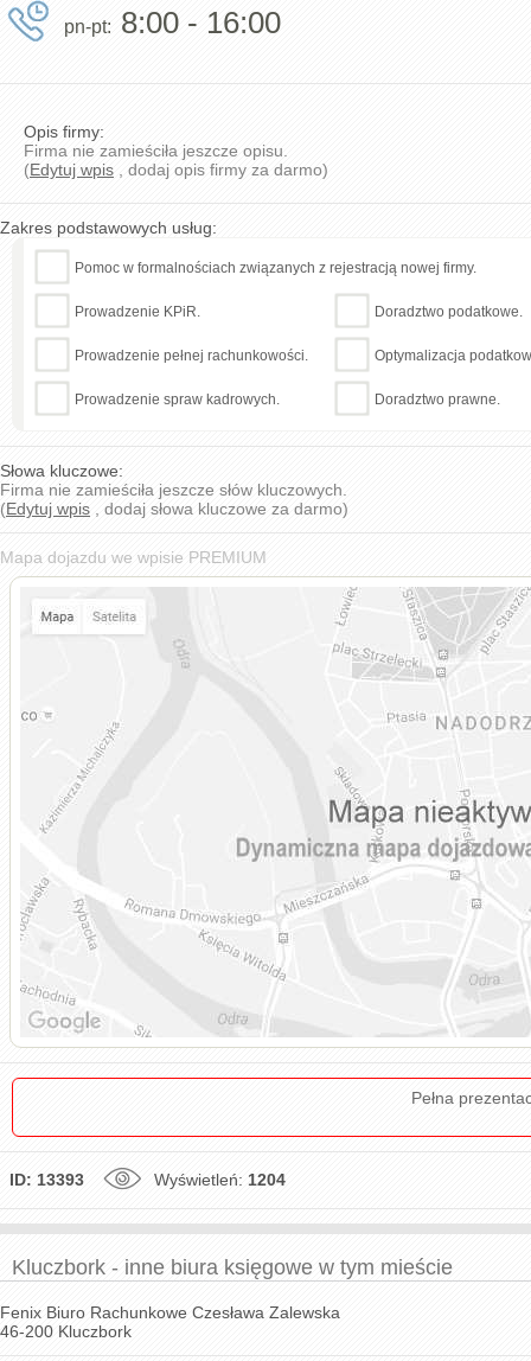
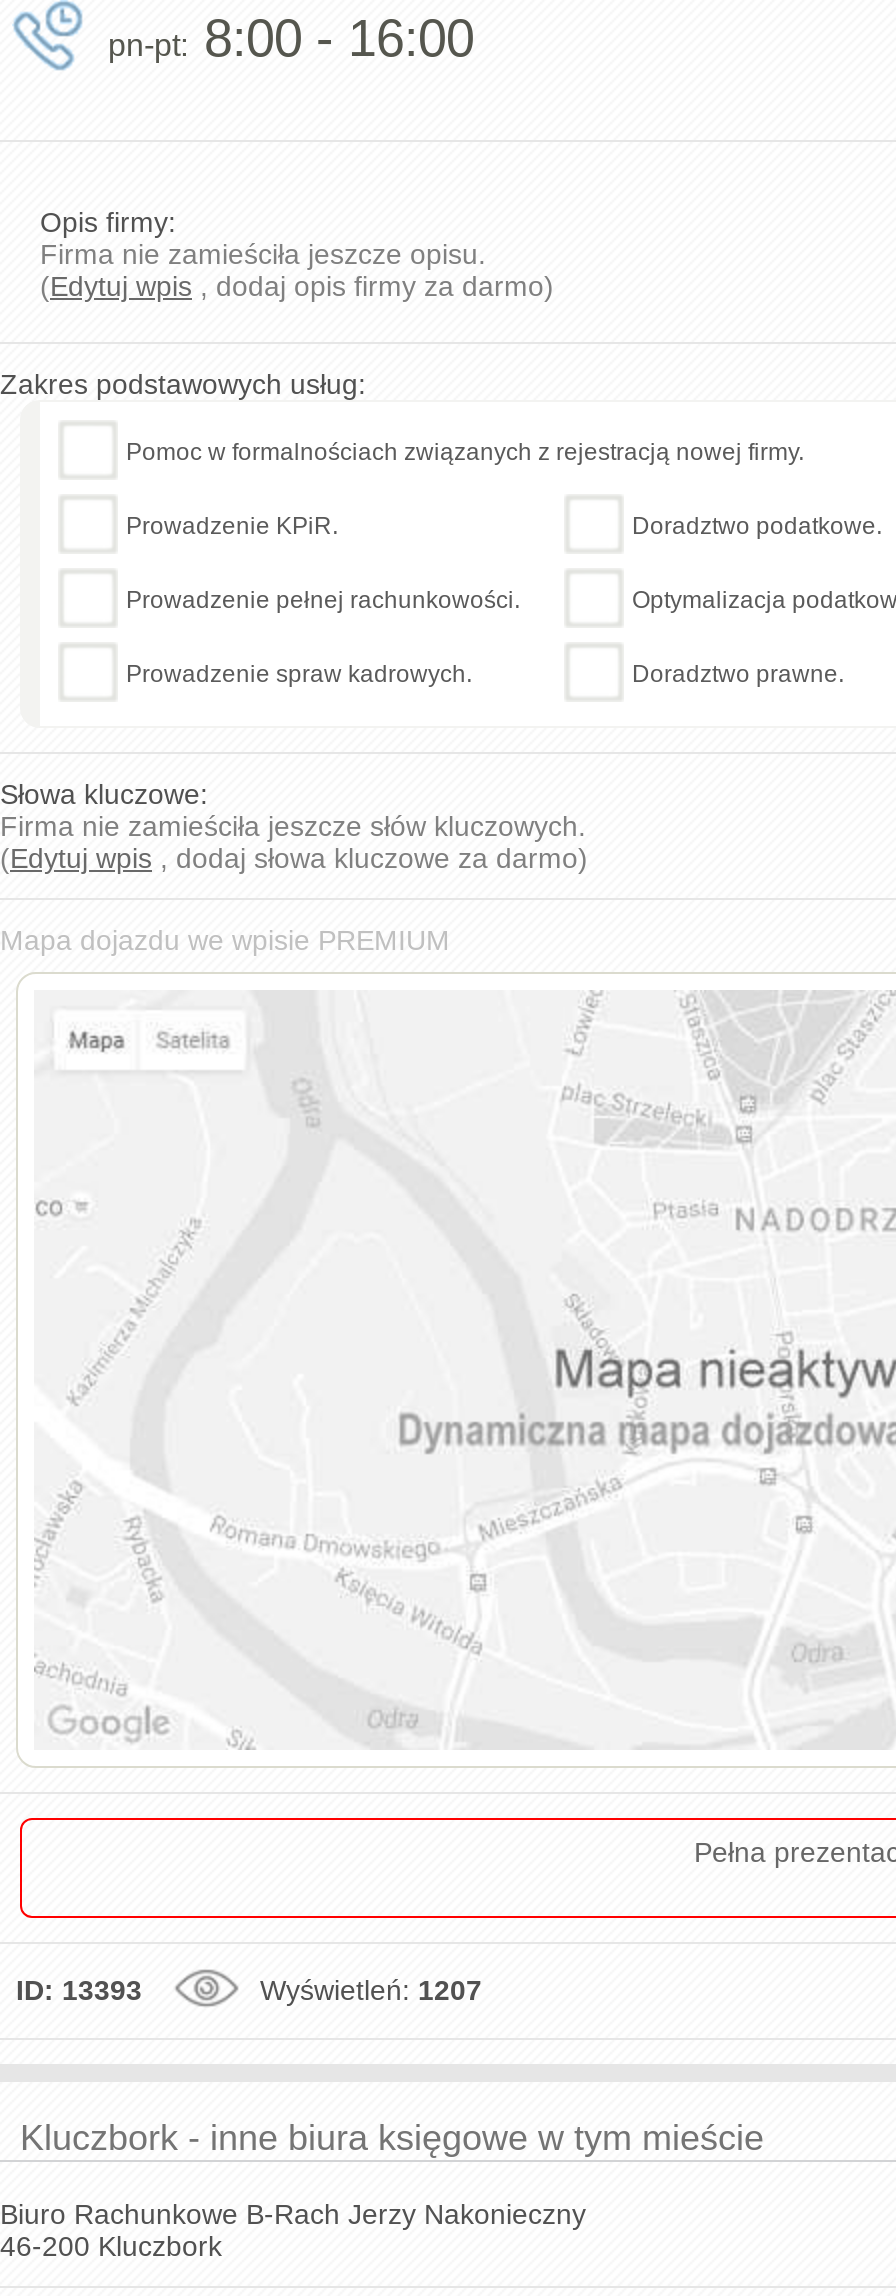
[145,1170,286,1189] Wyświetleń: 1204 -> [244,1974,482,2006] Wyświetleń: 1207
[0,1303,340,1322] Fenix Biuro Rachunkowe Czesława Zalewska -> [0,2198,586,2230] Biuro Rachunkowe B-Rach Jerzy Nakonieczny

